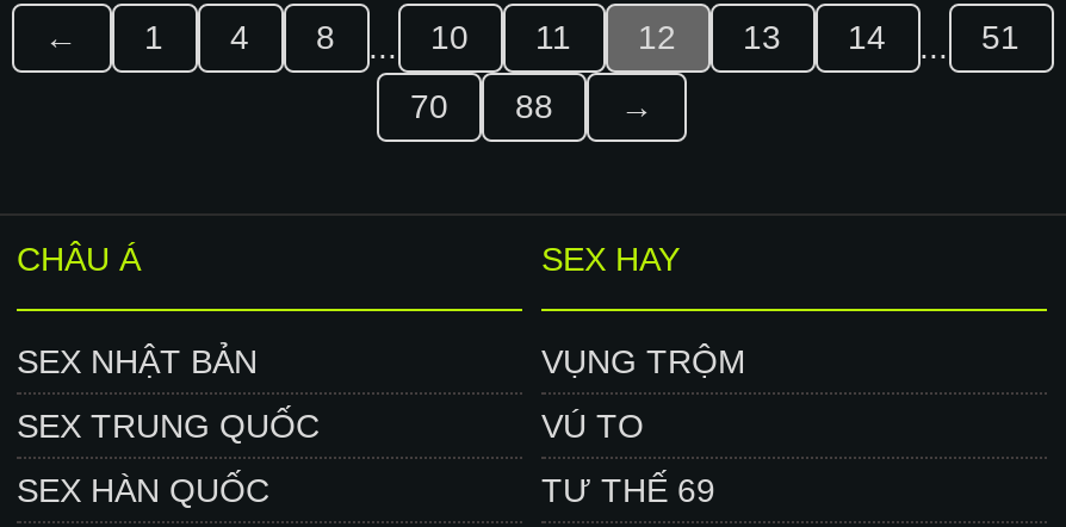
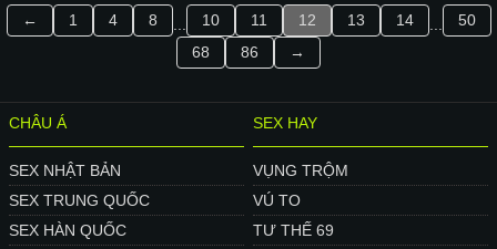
[981,18,1019,57] 51 -> [458,11,475,28] 50
[410,88,448,126] 70 -> [192,43,210,61] 68
[515,88,553,126] 88 -> [241,43,258,61] 86

